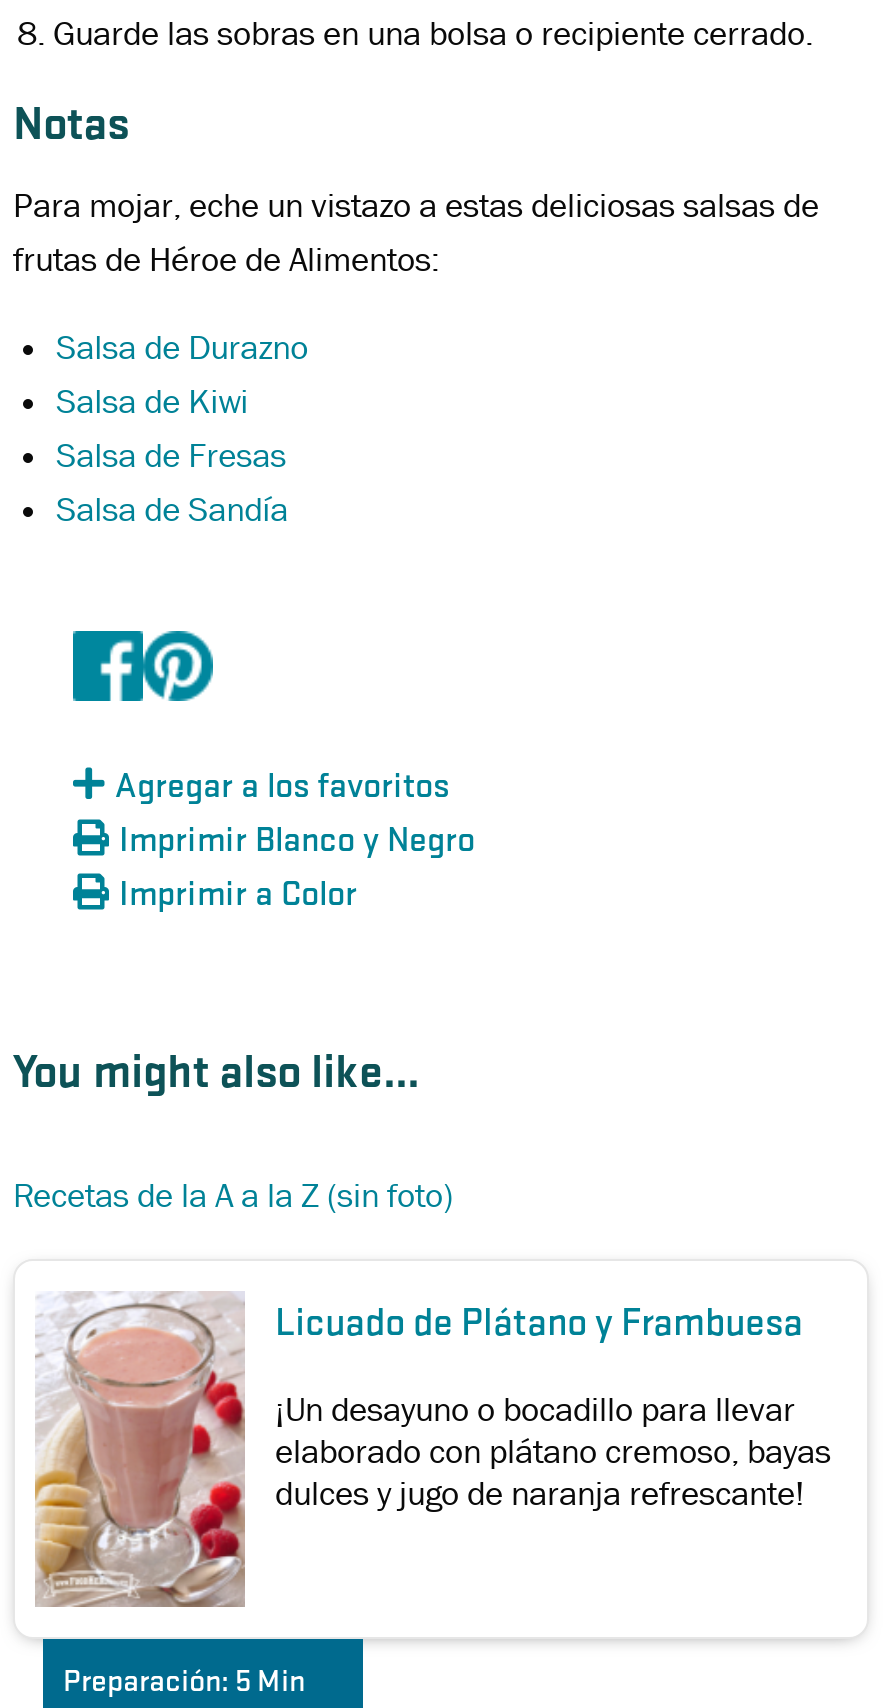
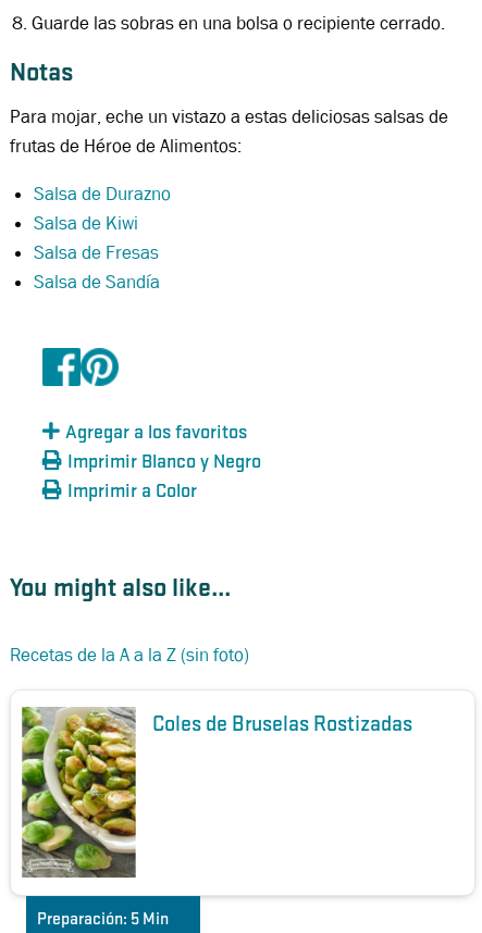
[35,1291,831,1607] [image] | Licuado de Plátano y Frambuesa | ¡Un desayuno o bocadillo para llevar | elaborado con plátano cremoso, bayas | dulces y jugo de naranja refrescante! -> [21,706,412,878] [image] | Coles de Bruselas Rostizadas

